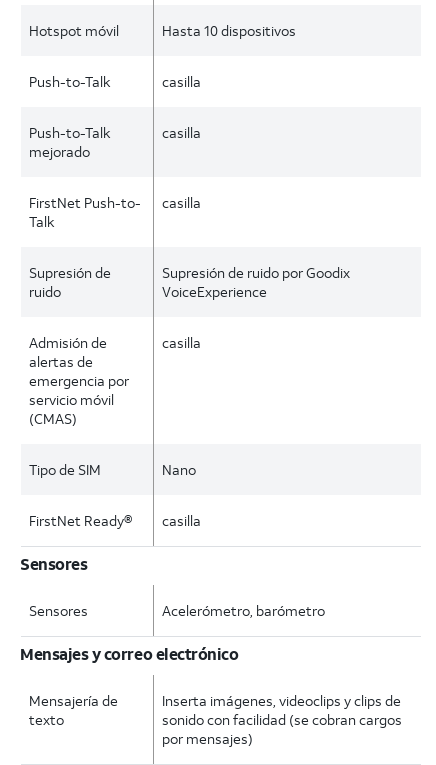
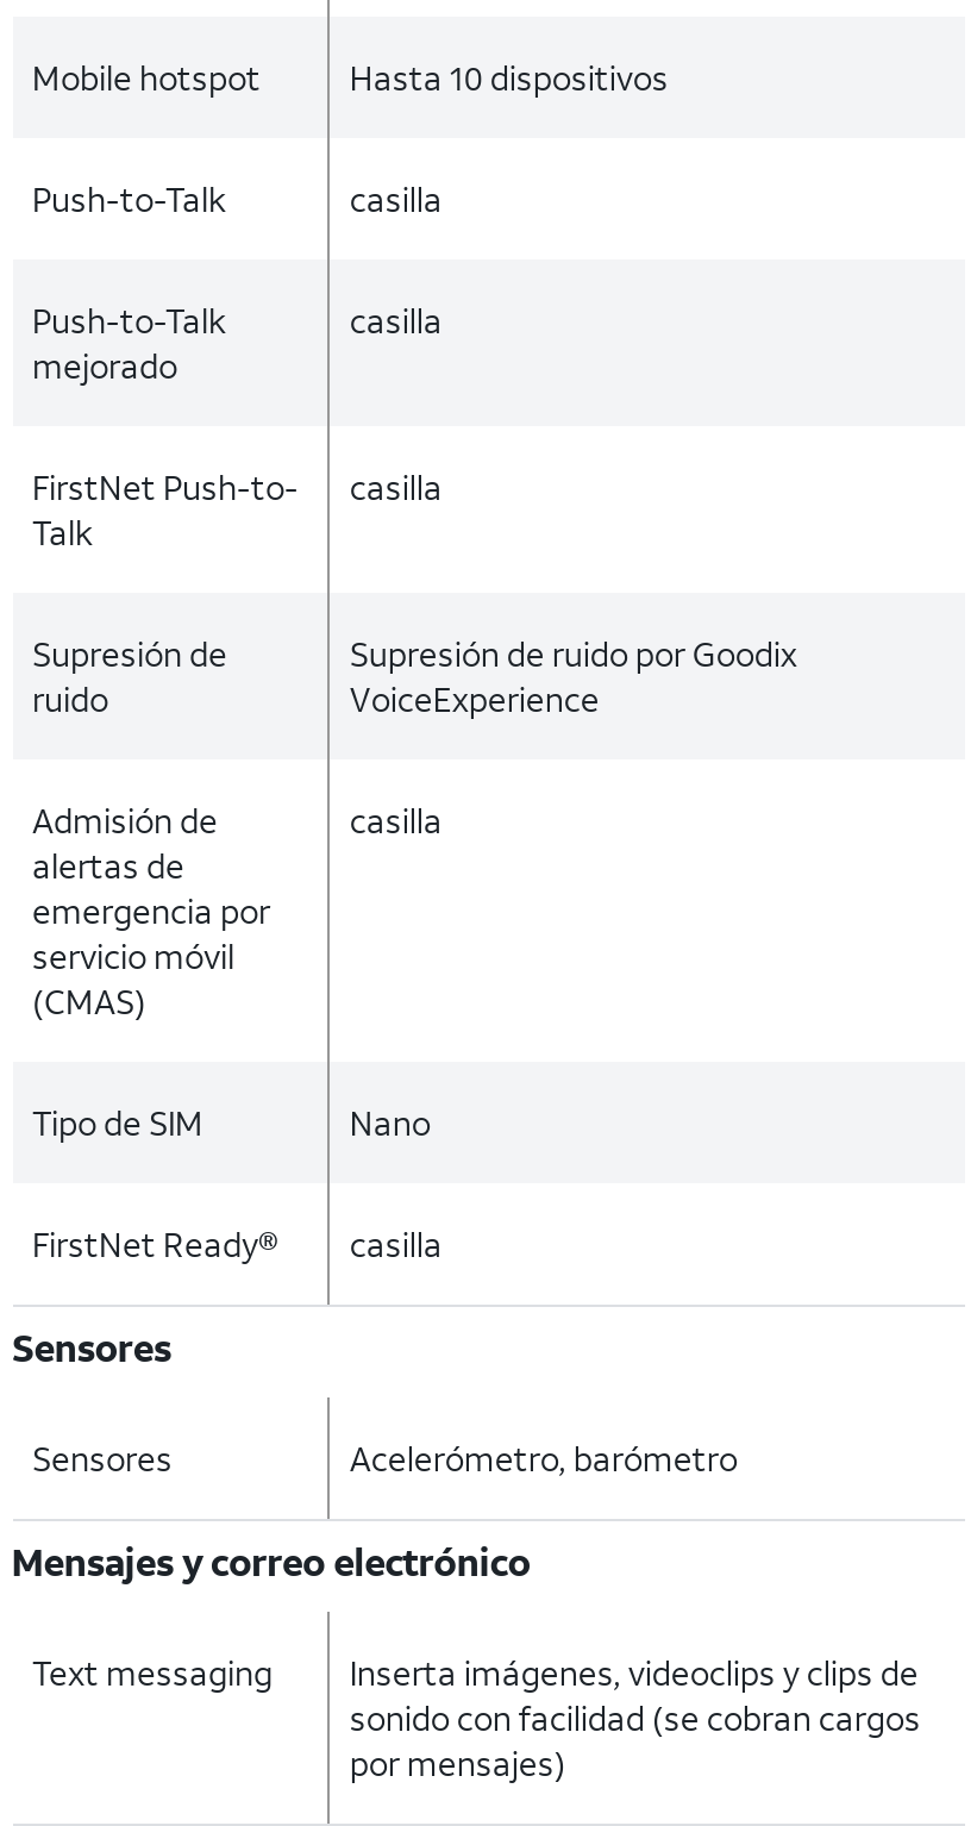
[29,21,119,40] Hotspot móvil -> [32,55,261,100] Mobile hotspot
[29,691,118,729] Mensajería de | texto -> [32,1650,273,1695] Text messaging

